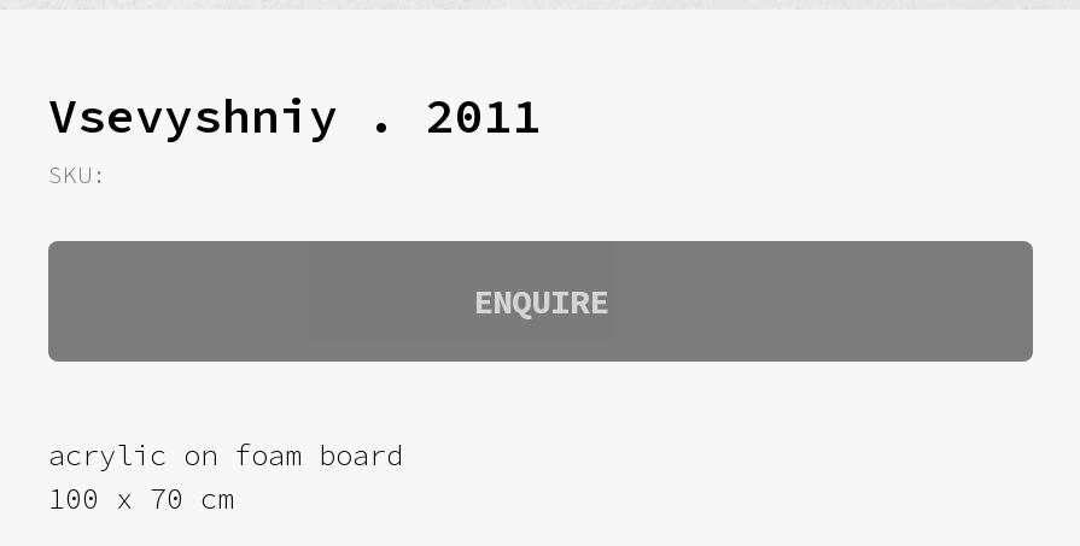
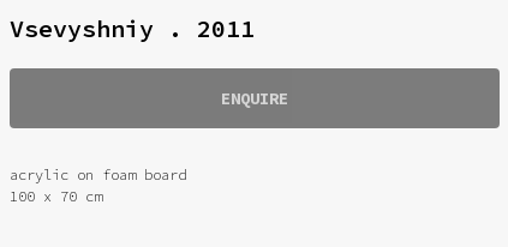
[48,159,106,190] SKU: -> none

